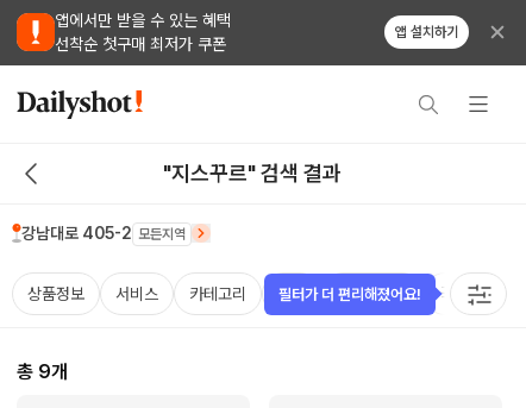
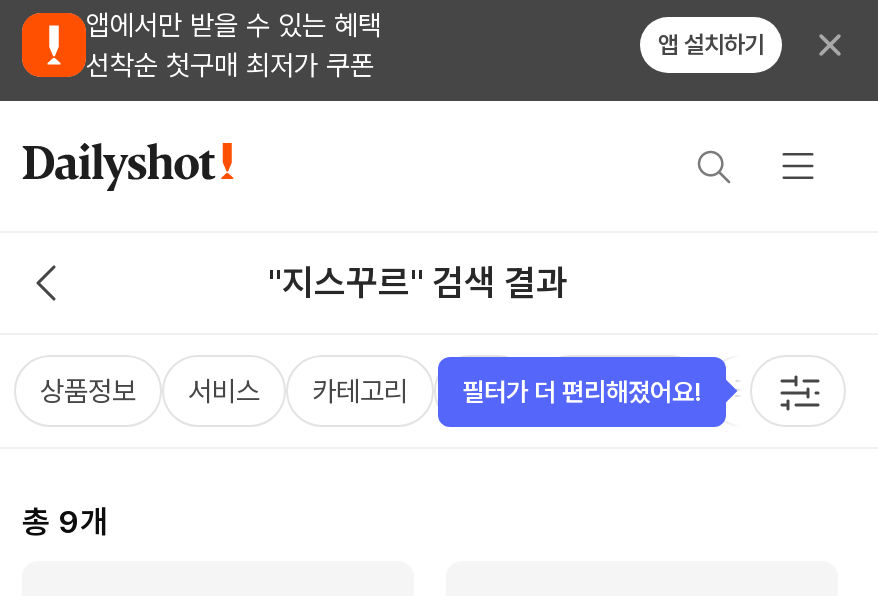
[21,223,186,243] 강남대로 405-2 모든지역 -> none

